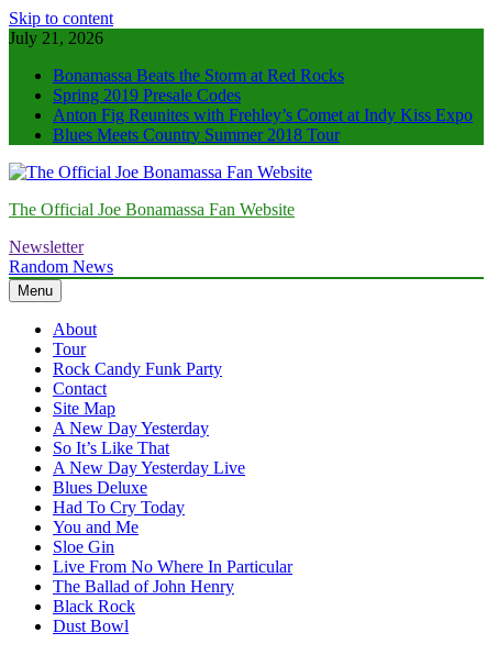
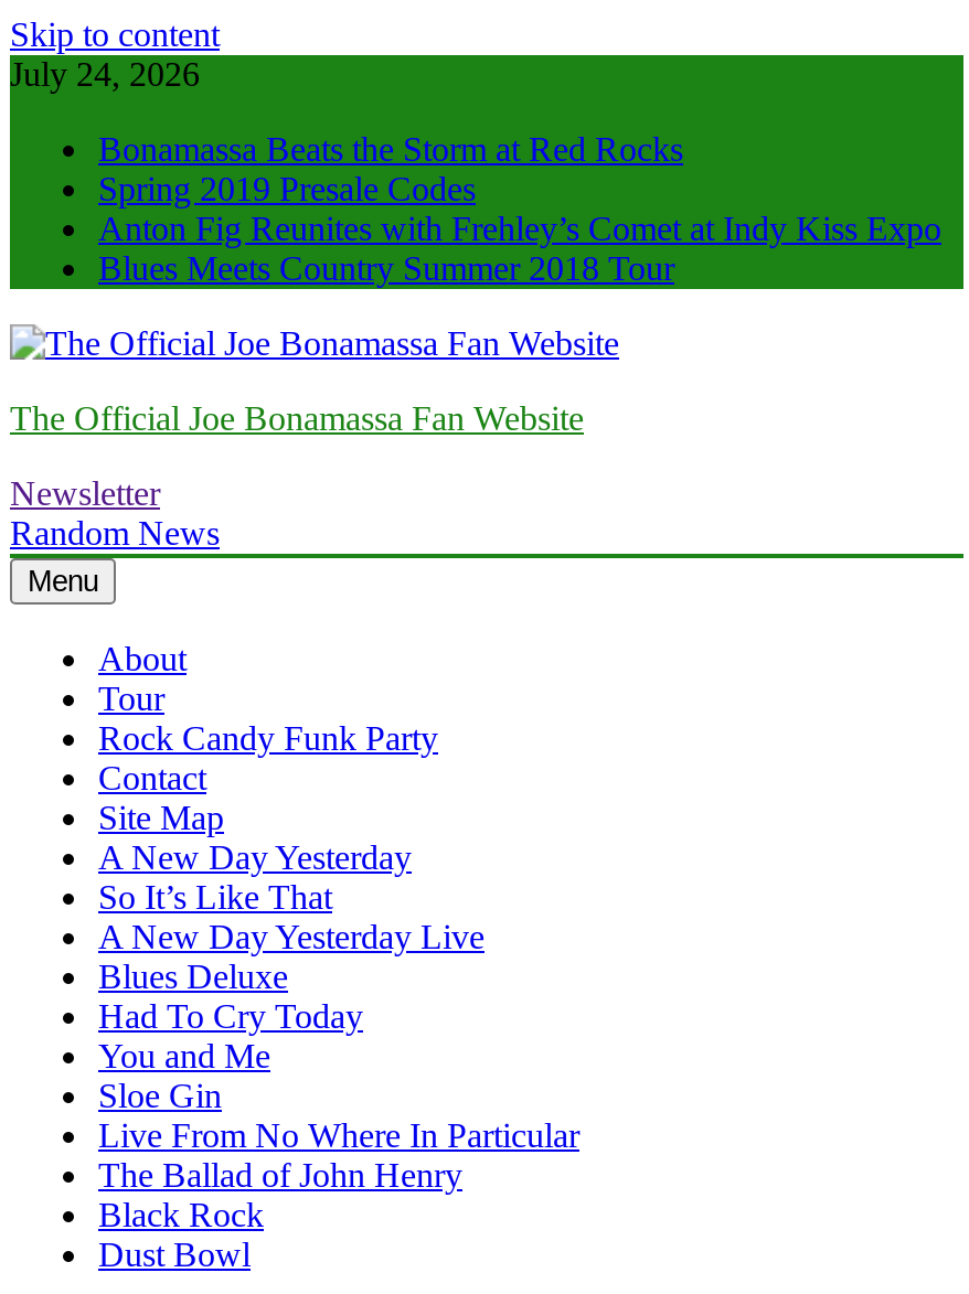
[9,29,103,47] July 21, 2026 -> [10,55,200,93] July 24, 2026

